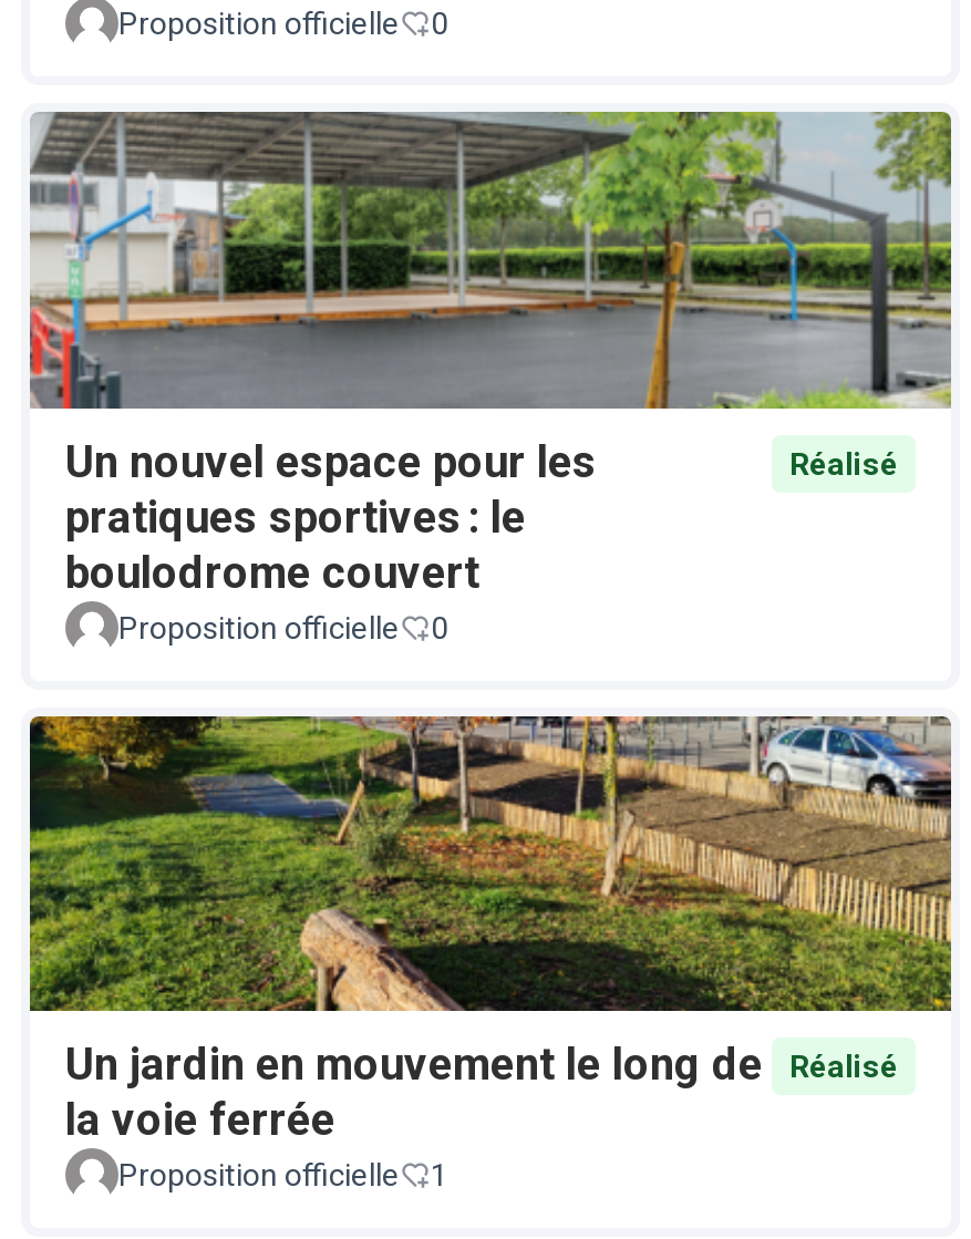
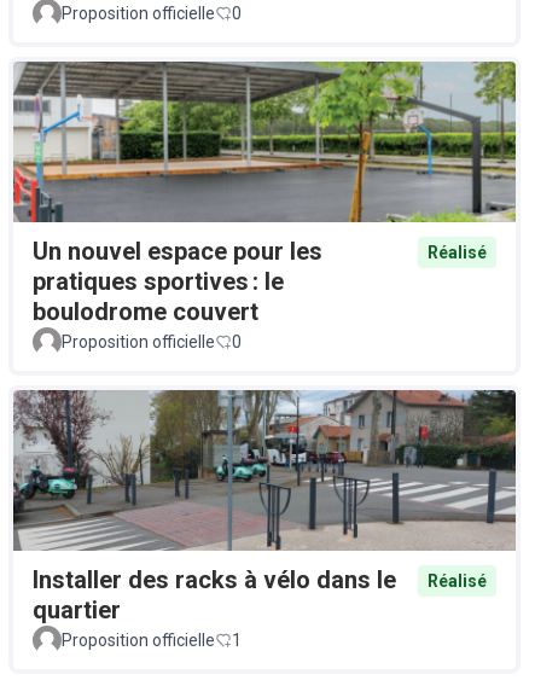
[28,715,953,1145] [image] | Un jardin en mouvement le long de | la voie ferrée -> [12,389,517,624] [image] | Installer des racks à vélo dans le | quartier

